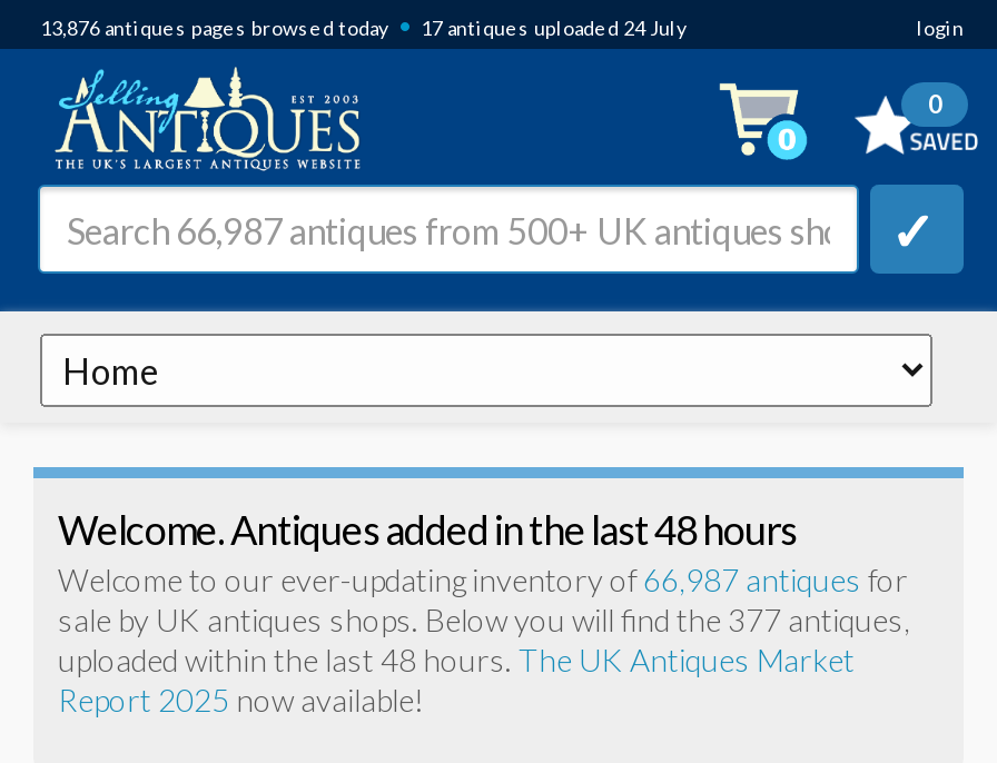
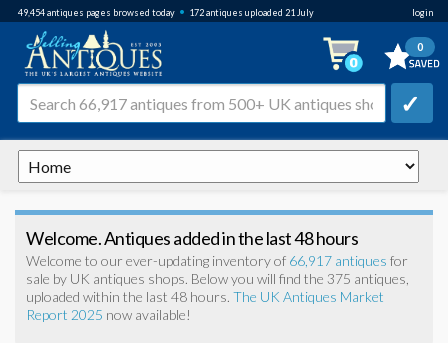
[40,4,688,42] 13,876antiques pages browsedtoday • 17 antiques uploaded 24 July -> [18,2,314,19] 49,454antiques pages browsedtoday • 172 antiques uploaded 21 July
[58,561,908,598] Welcome to our ever-updating inventory of 66,987 antiques for -> [26,252,408,269] Welcome to our ever-updating inventory of 66,917 antiques for
[58,601,910,638] sale by UK antiques shops. Below you will find the 377 antiques, -> [26,270,409,287] sale by UK antiques shops. Below you will find the 375 antiques,

